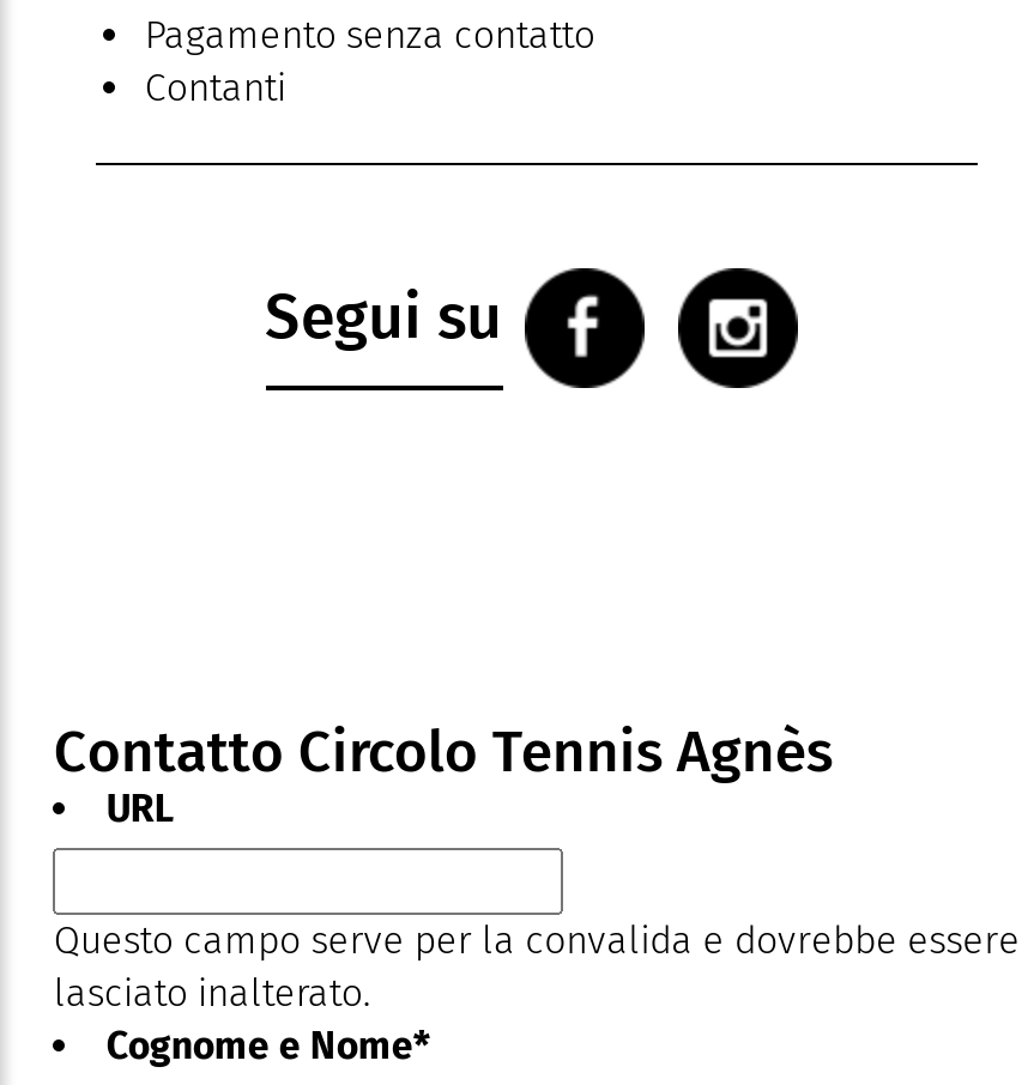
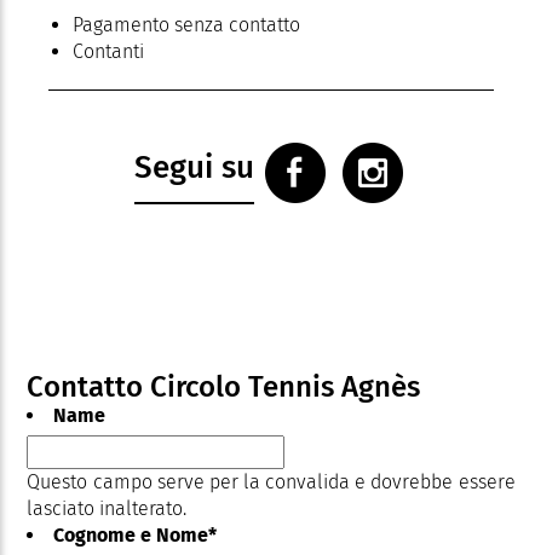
[106,784,173,830] URL -> [54,403,106,426] Name

